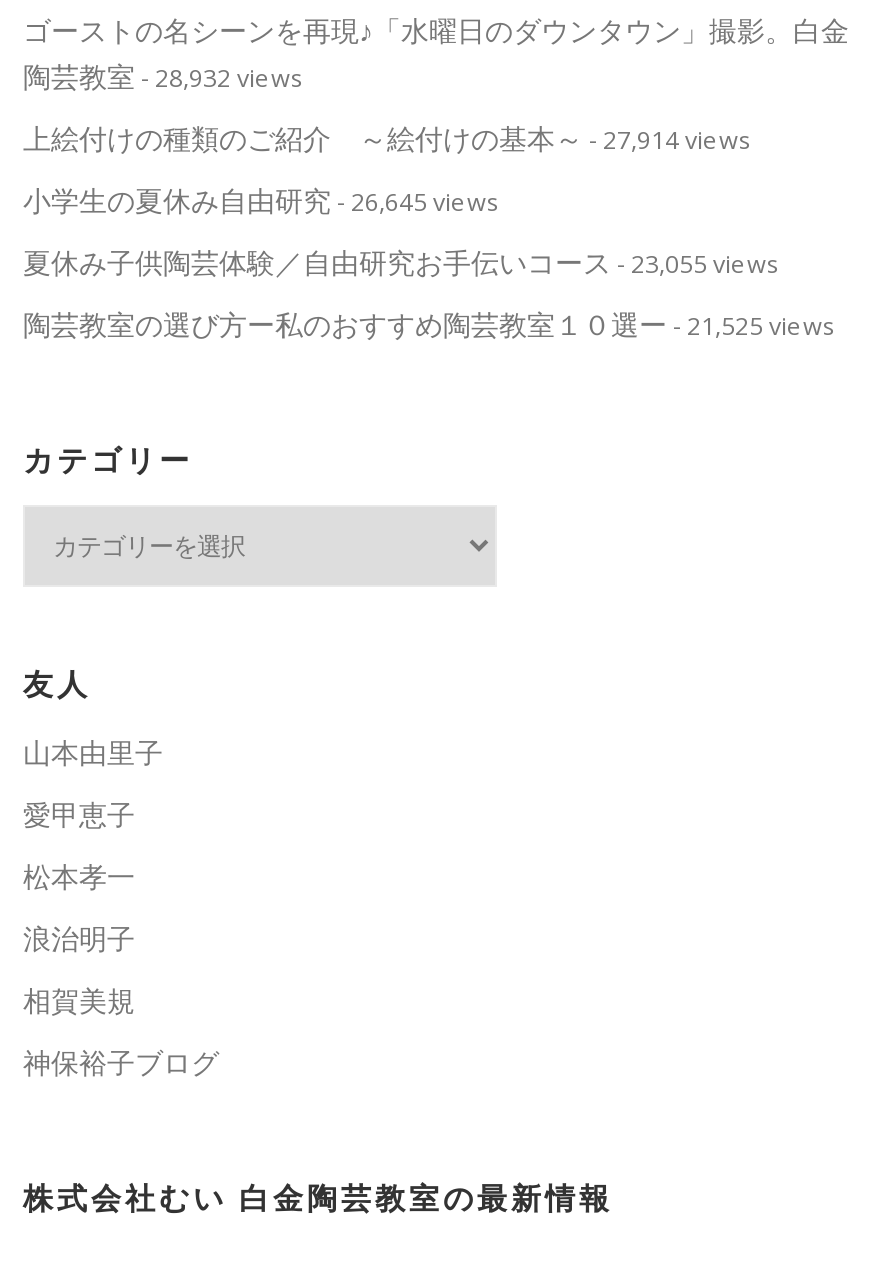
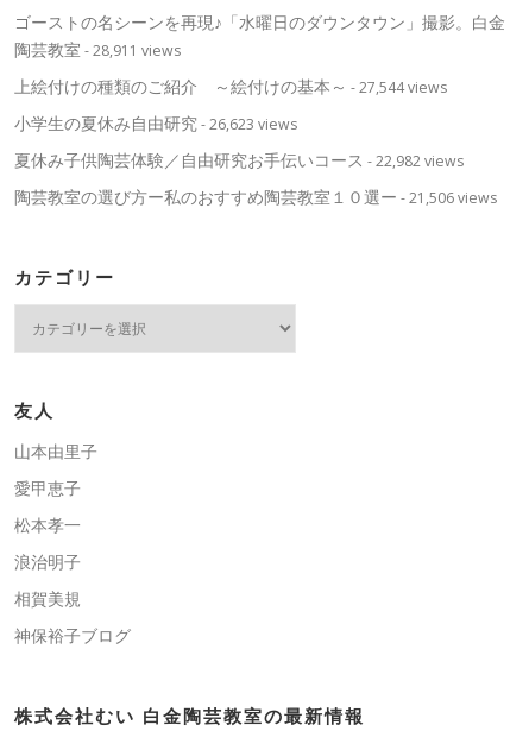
[23,57,303,95] 陶芸教室- 28,932 views -> [14,38,181,61] 陶芸教室- 28,911 views
[23,119,751,157] 上絵付けの種類のご紹介 ～絵付けの基本～- 27,914 views -> [14,75,447,97] 上絵付けの種類のご紹介 ～絵付けの基本～- 27,544 views
[23,181,499,219] 小学生の夏休み自由研究- 26,645 views -> [14,112,297,134] 小学生の夏休み自由研究- 26,623 views
[23,243,779,281] 夏休み子供陶芸体験／自由研究お手伝いコース- 23,055 views -> [14,149,464,171] 夏休み子供陶芸体験／自由研究お手伝いコース- 22,982 views
[23,305,835,343] 陶芸教室の選び方ー私のおすすめ陶芸教室１０選ー- 21,525 views -> [14,185,497,208] 陶芸教室の選び方ー私のおすすめ陶芸教室１０選ー- 21,506 views

